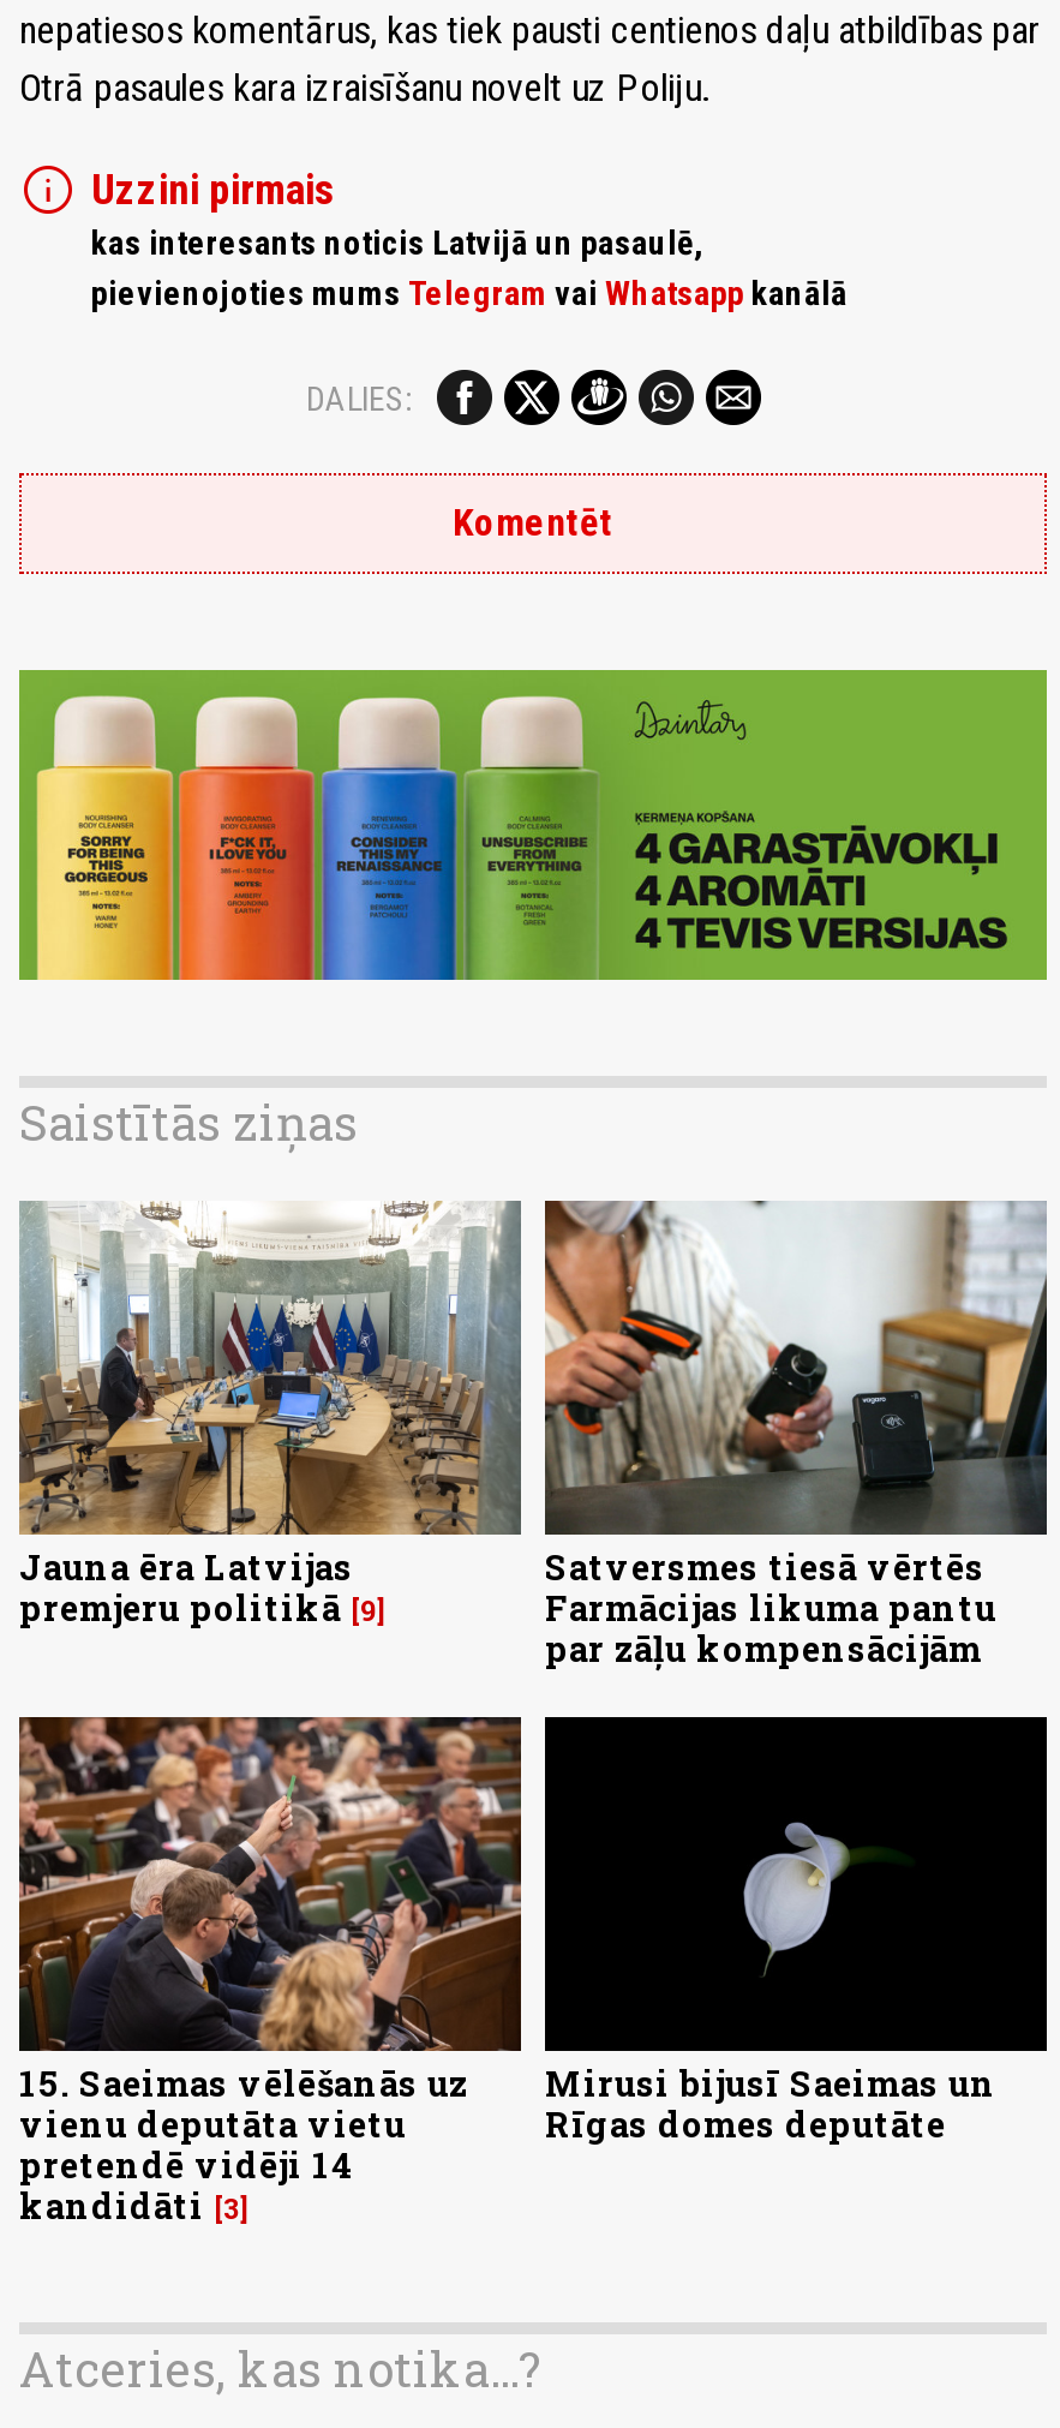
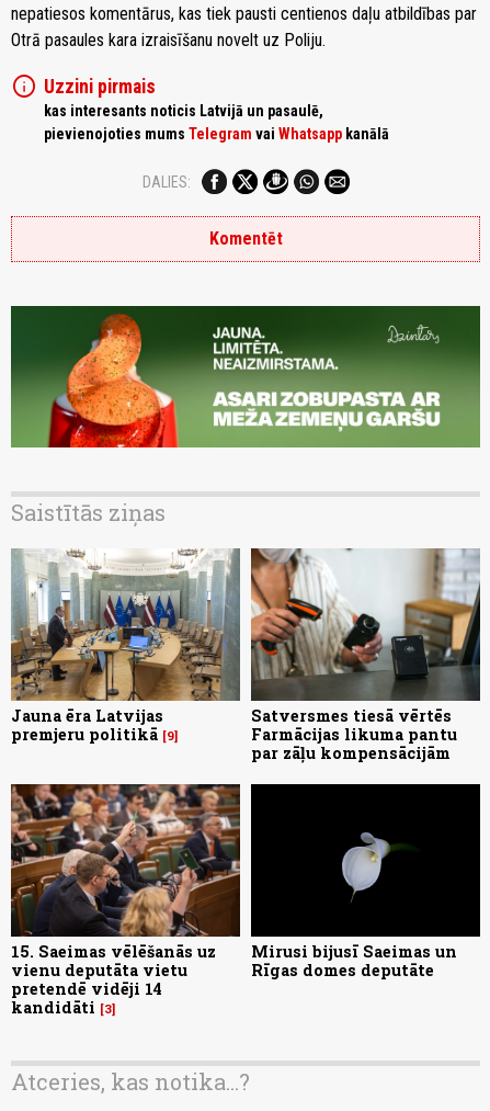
[17,668,1047,982] [image] -> [10,305,480,449] [image]

